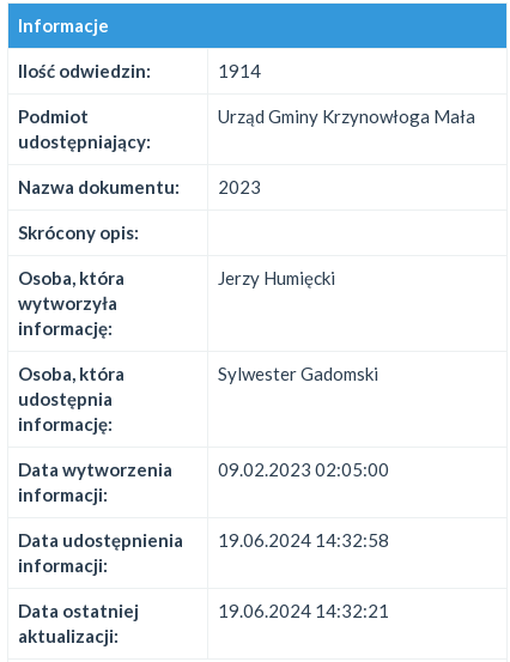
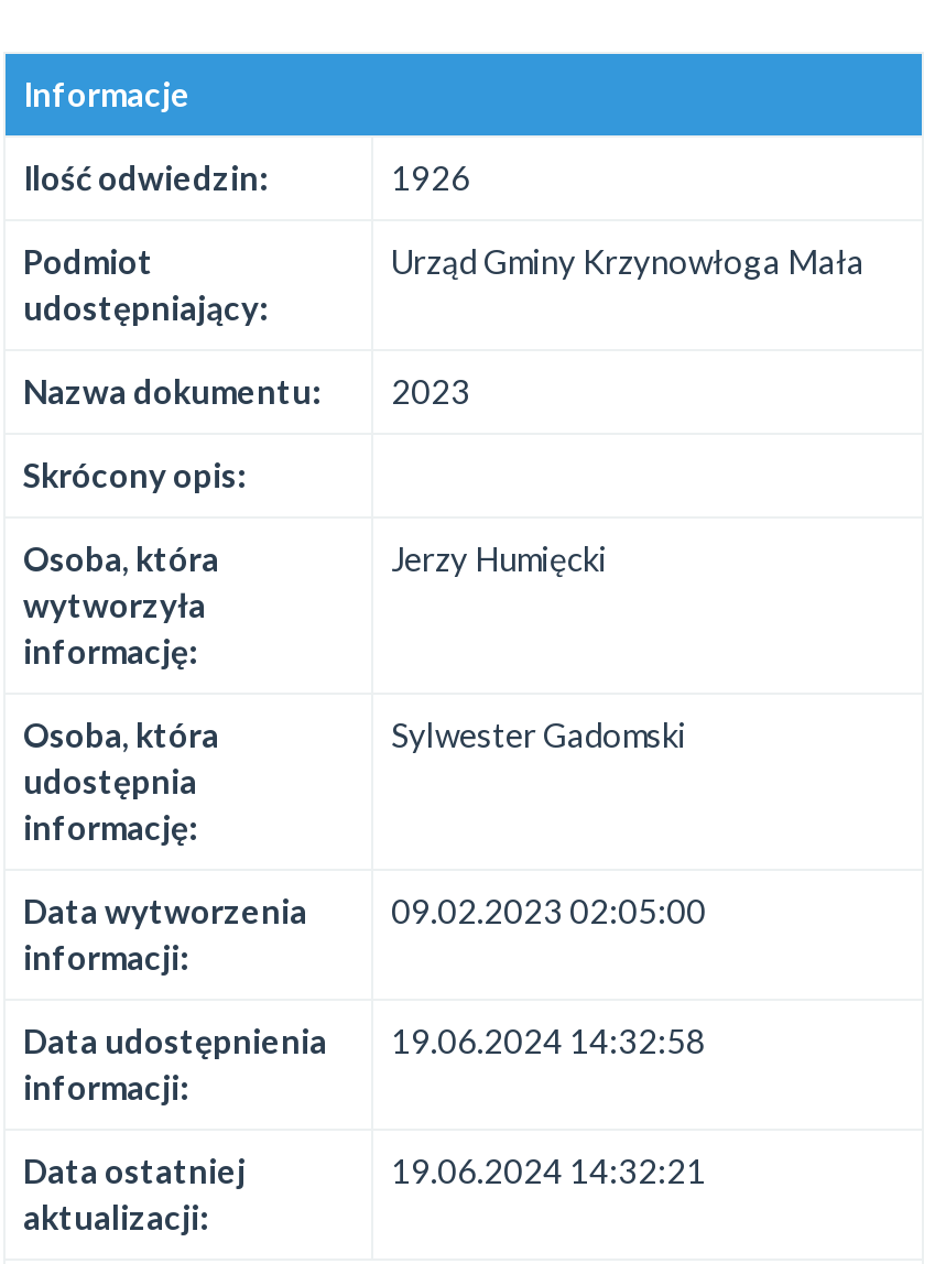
[218,59,261,81] 1914 -> [391,156,470,196] 1926

